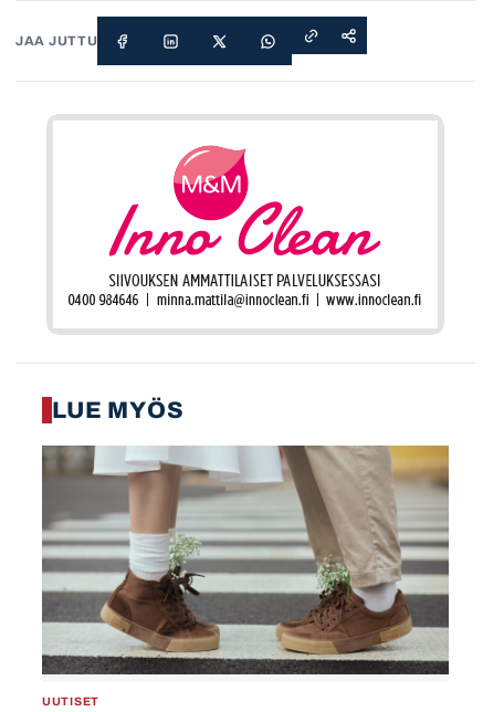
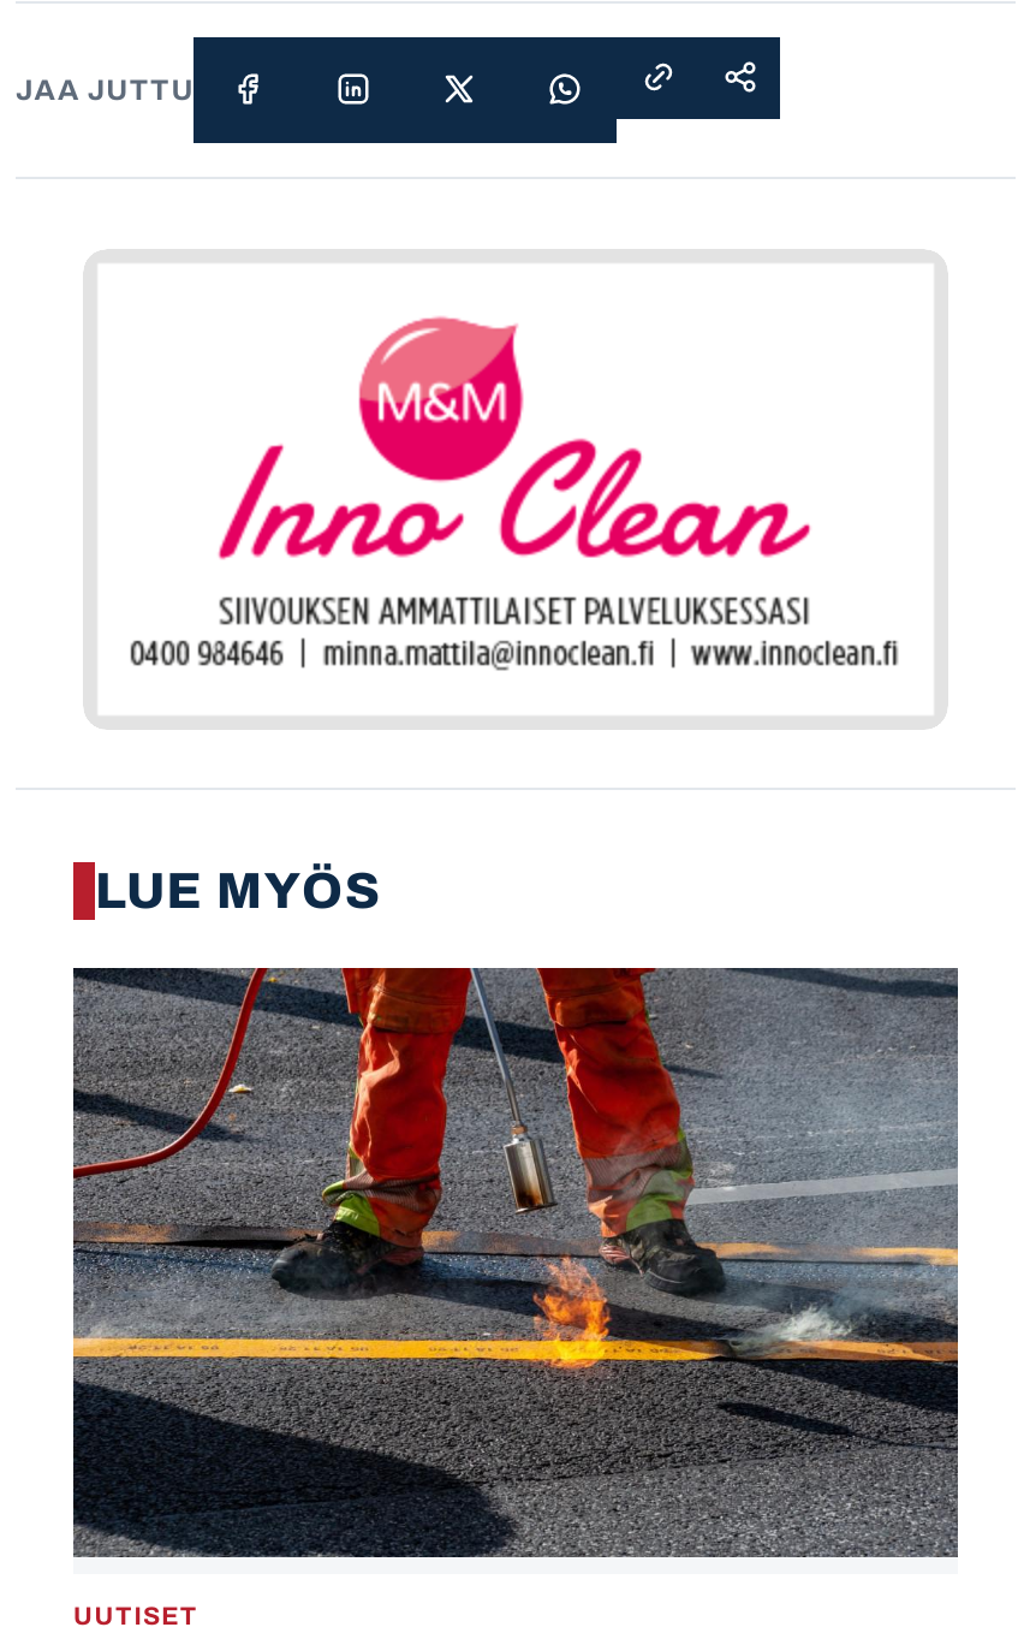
[42,444,449,674] [image] -> [71,967,960,1558] [image]

